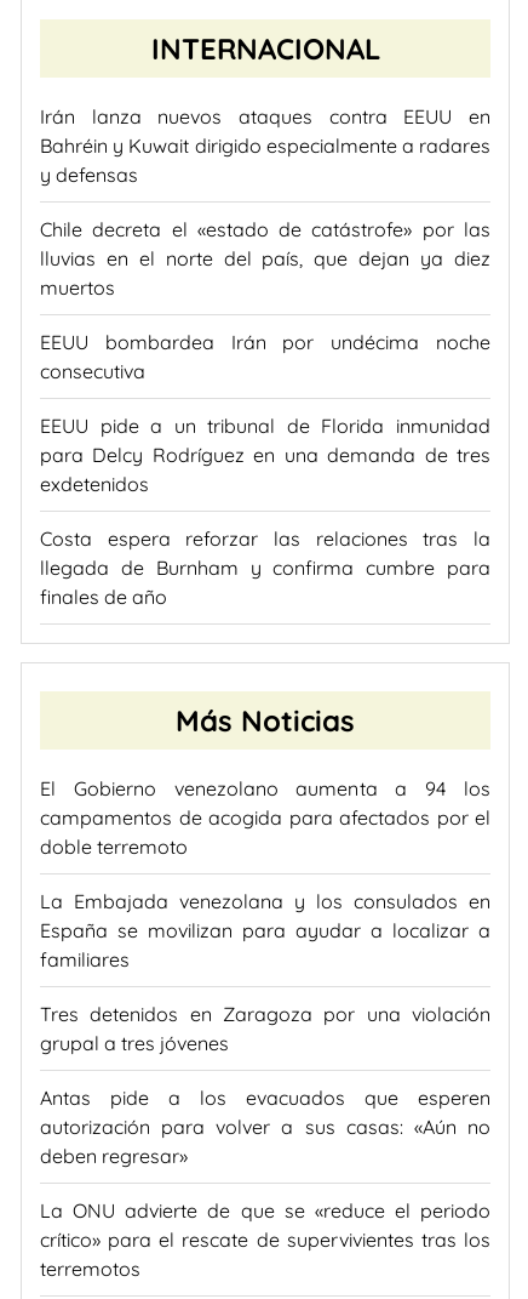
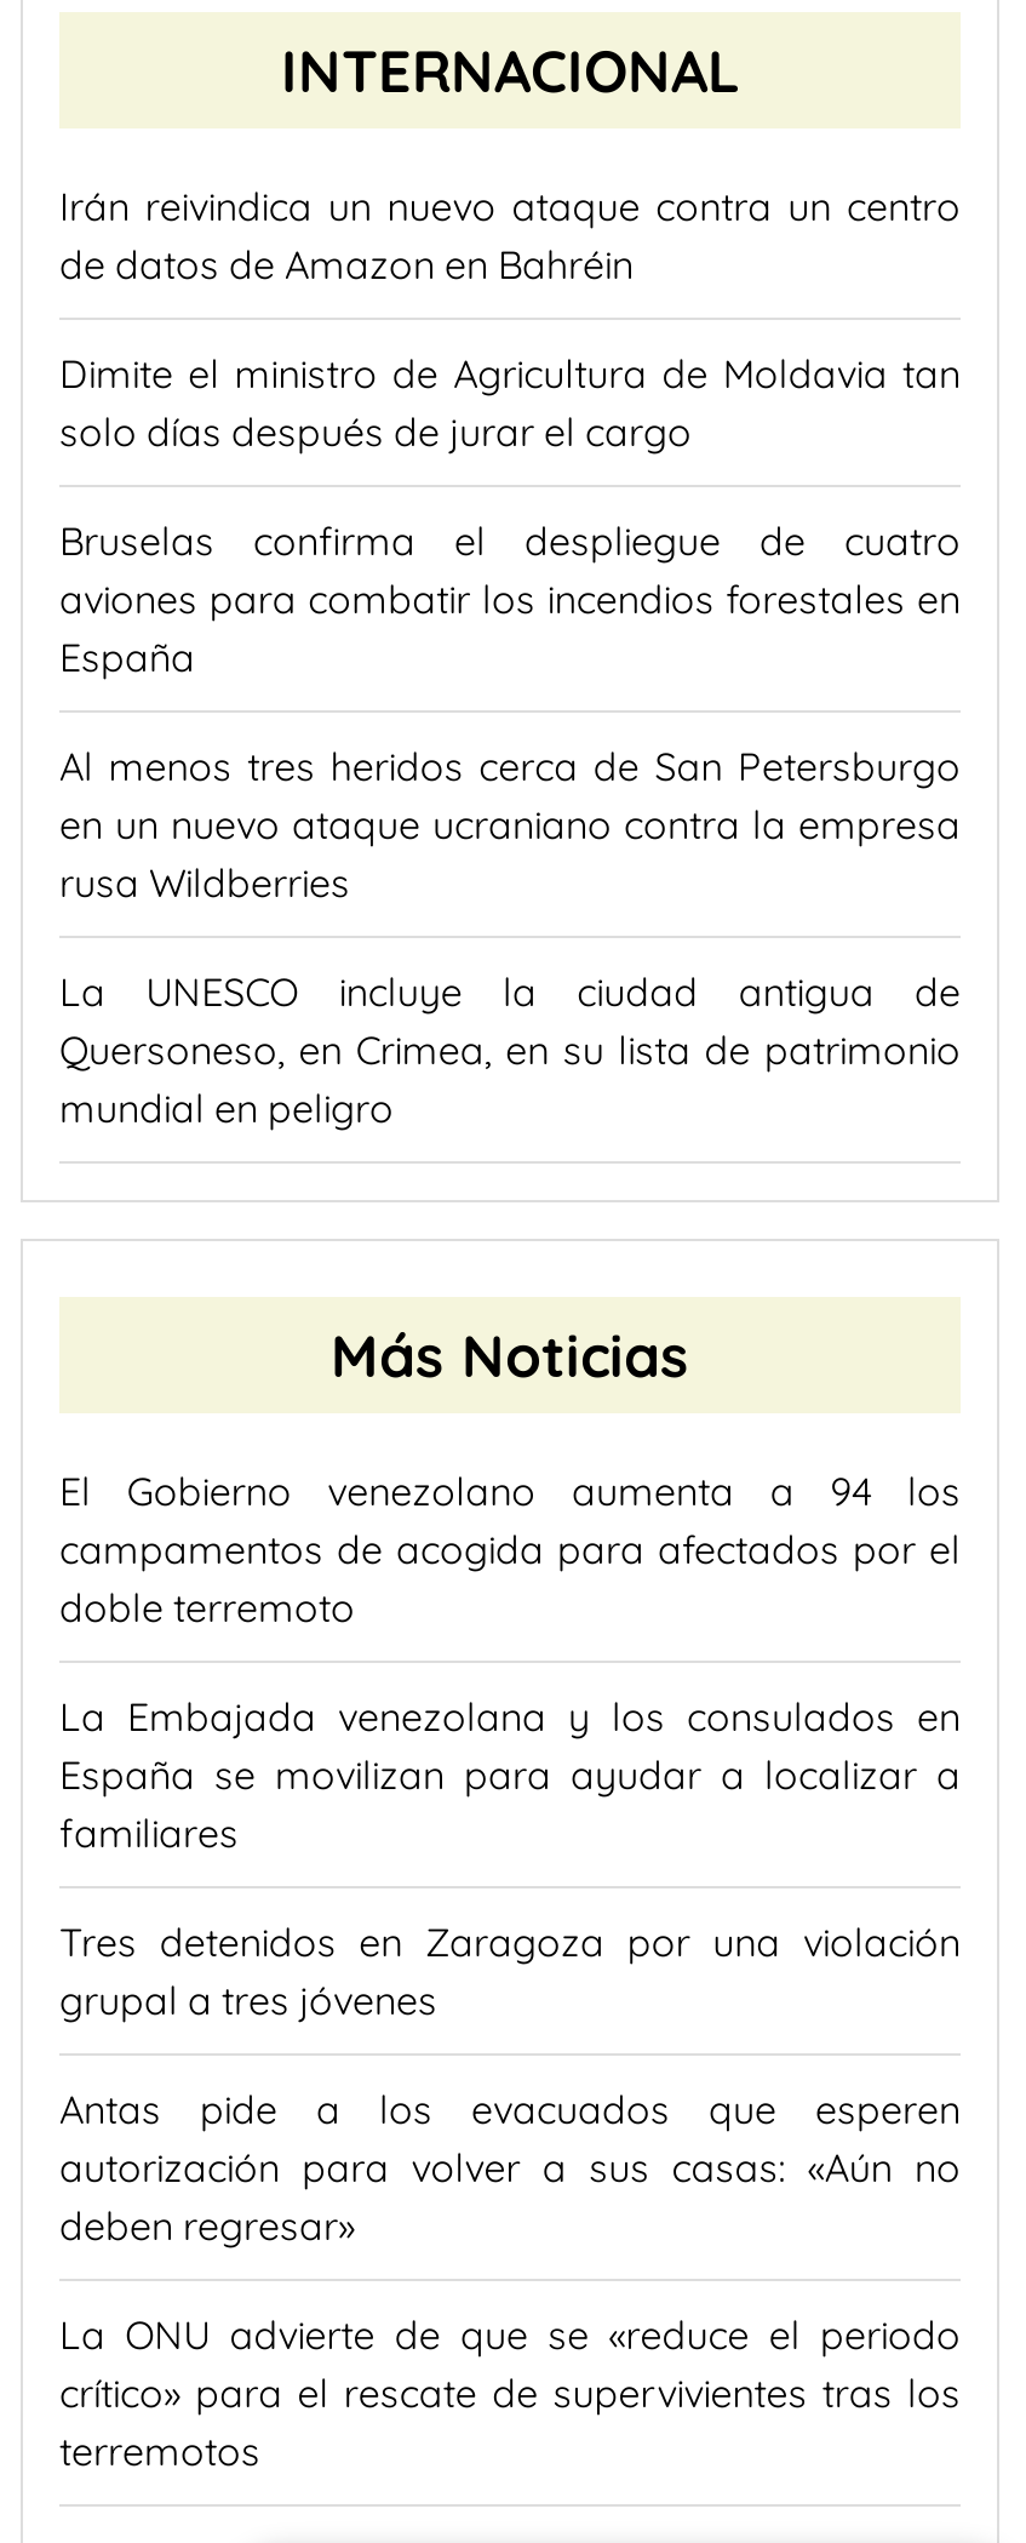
[40,105,490,187] Irán lanza nuevos ataques contra EEUU en | Bahréin y Kuwait dirigido especialmente a radares | y defensas -> [59,183,961,290] Irán reivindica un nuevo ataque contra un centro | de datos de Amazon en Bahréin
[40,218,490,300] Chile decreta el «estado de catástrofe» por las | lluvias en el norte del país, que dejan ya diez | muertos -> [59,350,961,457] Dimite el ministro de Agricultura de Moldavia tan | solo días después de jurar el cargo
[40,331,490,384] EEUU bombardea Irán por undécima noche | consecutiva -> [59,518,961,682] Bruselas confirma el despliegue de cuatro | aviones para combatir los incendios forestales en | España
[40,414,490,497] EEUU pide a un tribunal de Florida inmunidad | para Delcy Rodríguez en una demanda de tres | exdetenidos -> [59,743,961,908] Al menos tres heridos cerca de San Petersburgo | en un nuevo ataque ucraniano contra la empresa | rusa Wildberries
[40,527,490,609] Costa espera reforzar las relaciones tras la | llegada de Burnham y confirma cumbre para | finales de año -> [59,968,961,1133] La UNESCO incluye la ciudad antigua de | Quersoneso, en Crimea, en su lista de patrimonio | mundial en peligro

